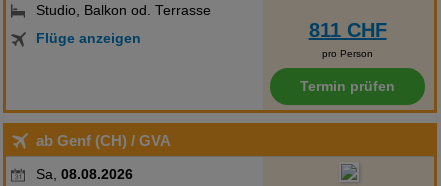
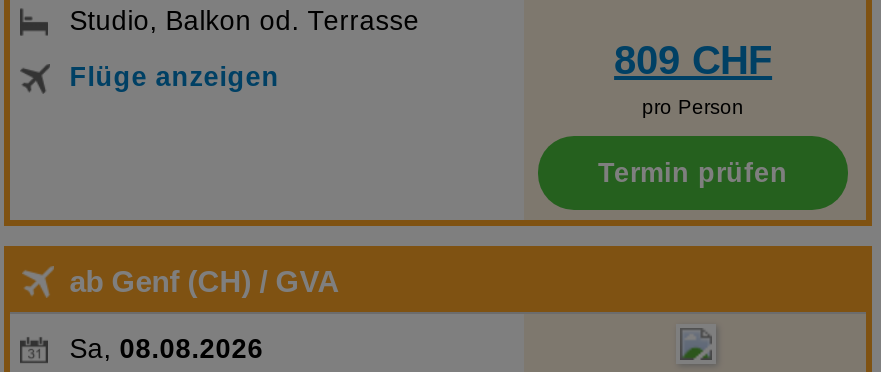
[308,19,386,41] 811 CHF -> [614,39,772,83] 809 CHF

